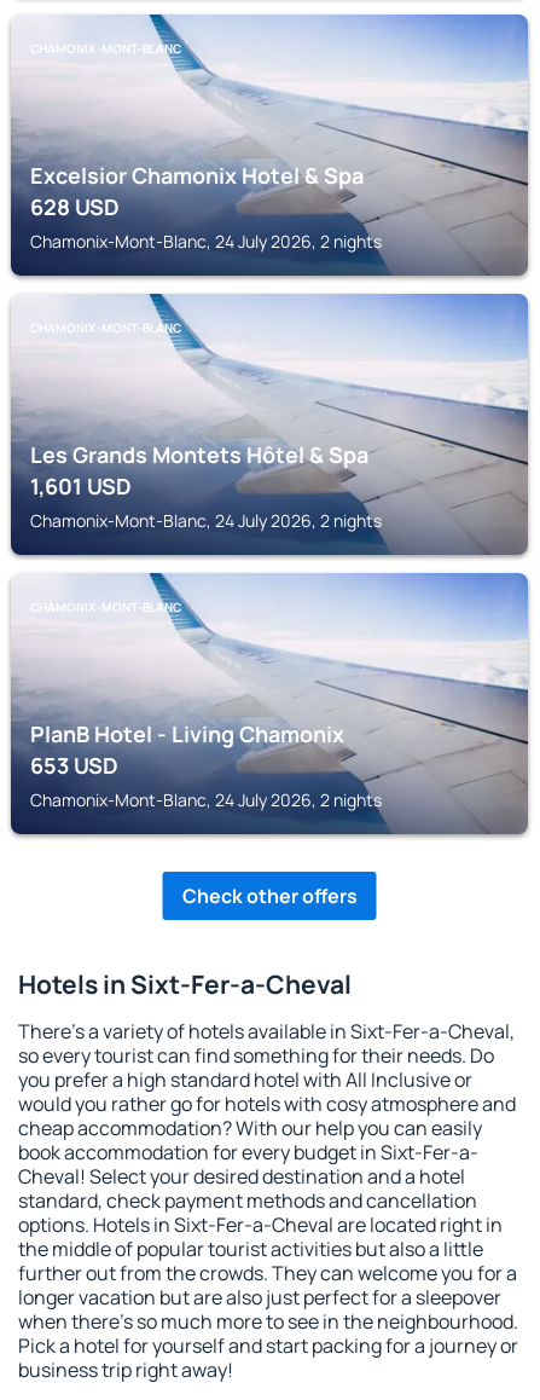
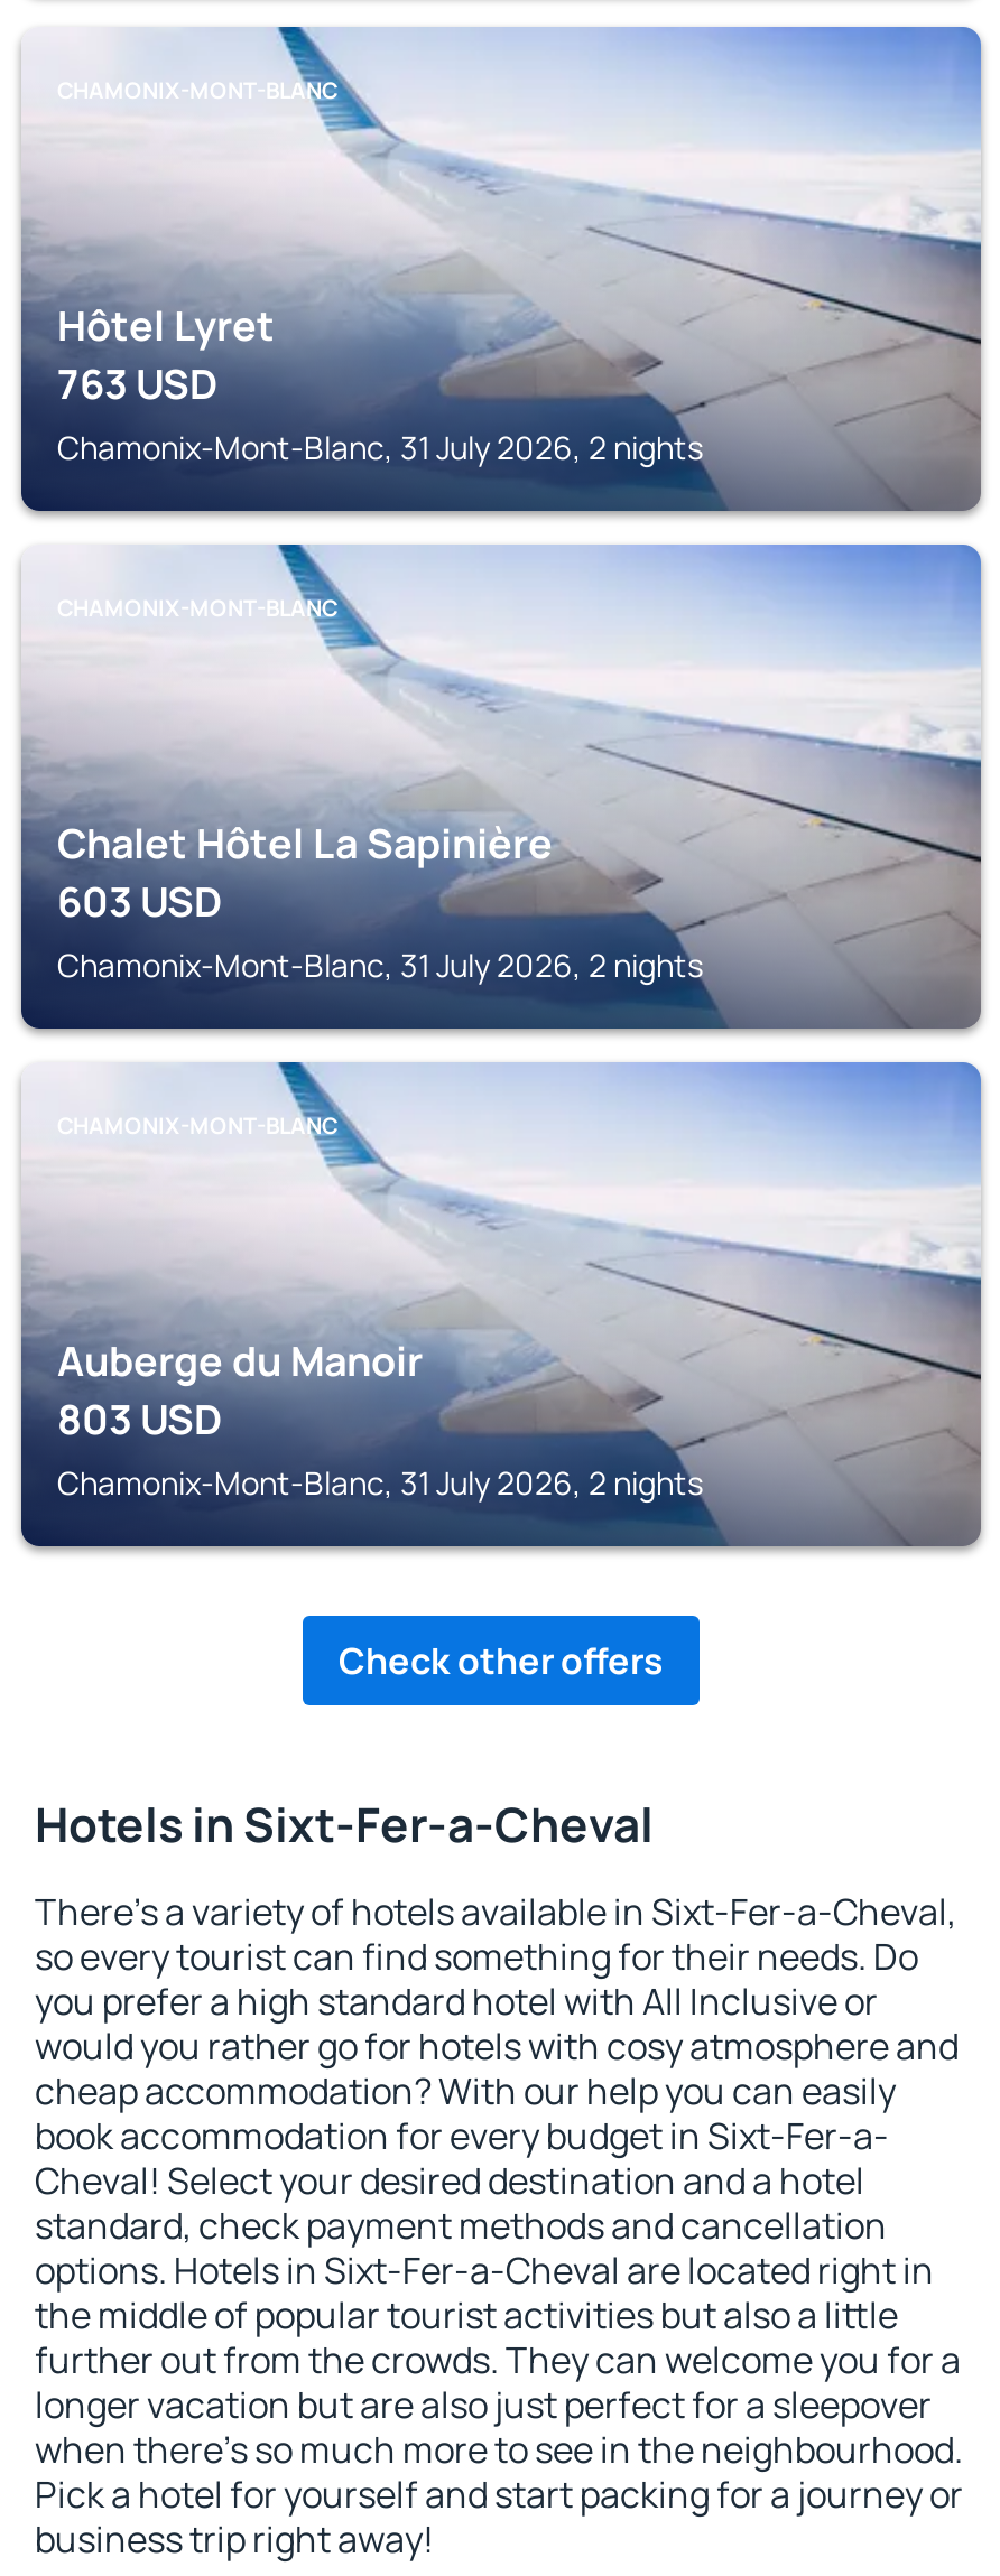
[30,161,382,253] Excelsior Chamonix Hotel & Spa | 628 USD | Chamonix-Mont-Blanc, 24 July 2026, 2 nights -> [57,298,703,468] Hôtel Lyret | 763 USD | Chamonix-Mont-Blanc, 31 July 2026, 2 nights
[30,440,382,532] Les Grands Montets Hôtel & Spa | 1,601 USD | Chamonix-Mont-Blanc, 24 July 2026, 2 nights -> [57,816,703,986] Chalet Hôtel La Sapinière | 603 USD | Chamonix-Mont-Blanc, 31 July 2026, 2 nights
[30,719,382,811] PlanB Hotel - Living Chamonix | 653 USD | Chamonix-Mont-Blanc, 24 July 2026, 2 nights -> [57,1333,703,1504] Auberge du Manoir | 803 USD | Chamonix-Mont-Blanc, 31 July 2026, 2 nights

